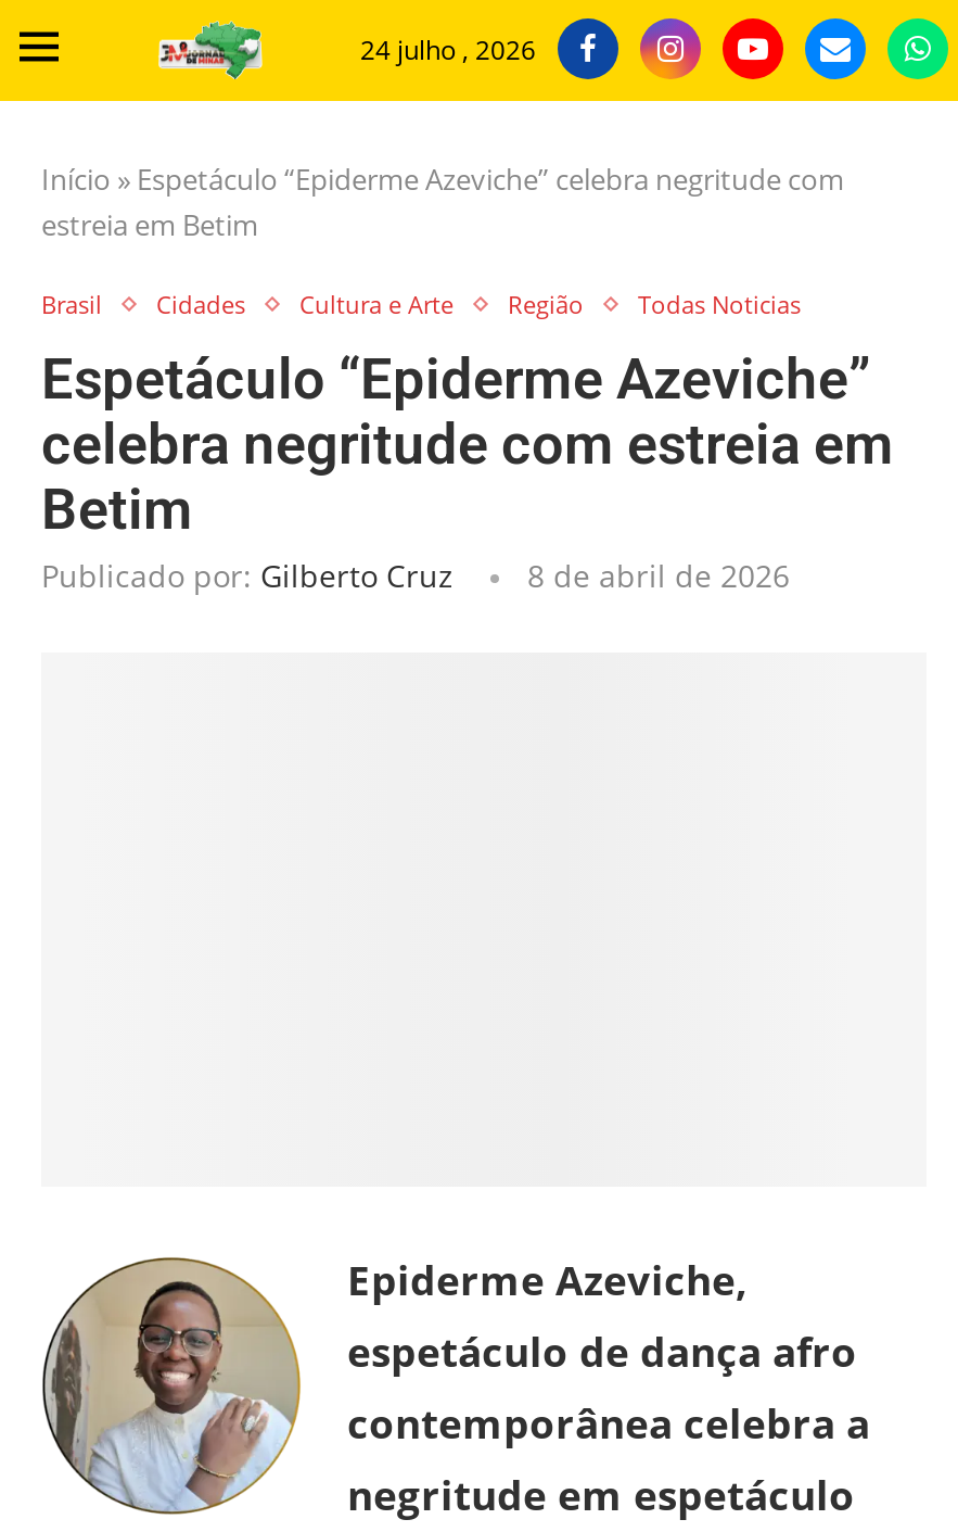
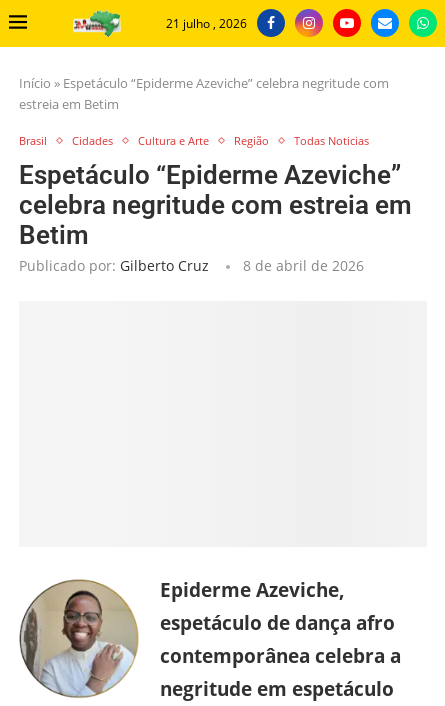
[360,31,536,68] 24 julho , 2026 -> [166,15,247,32] 21 julho , 2026

